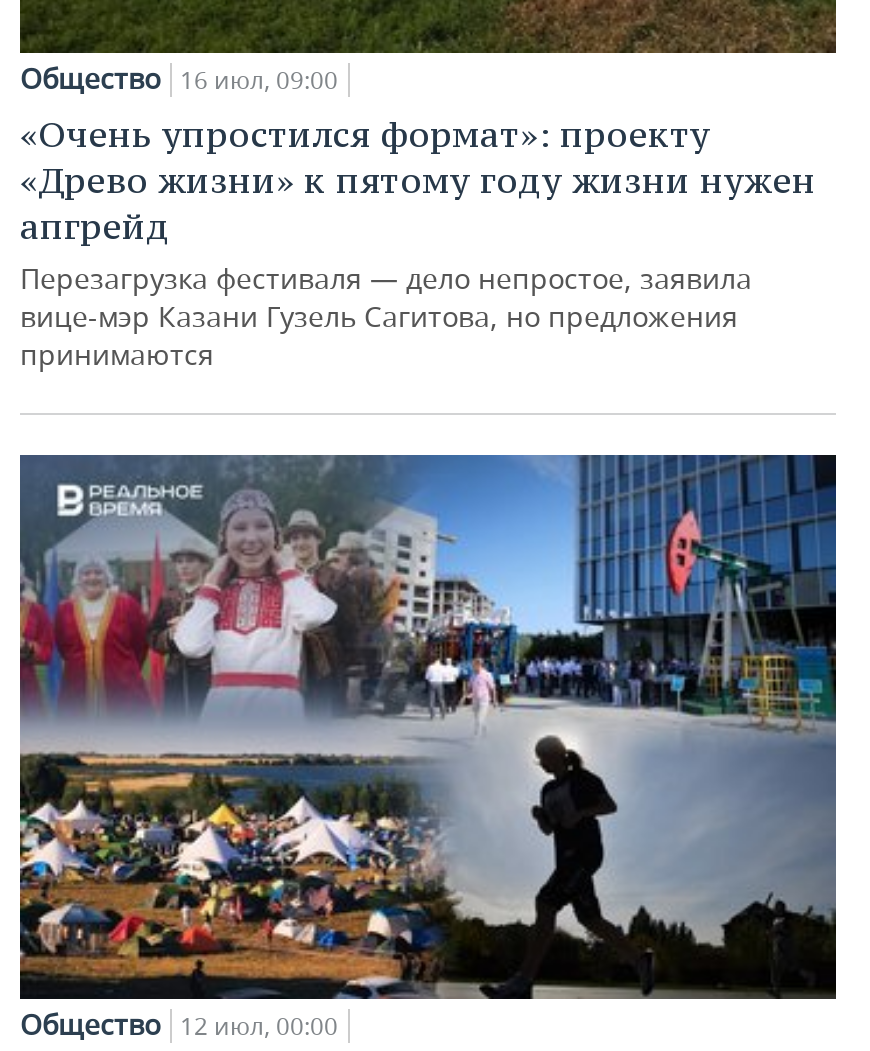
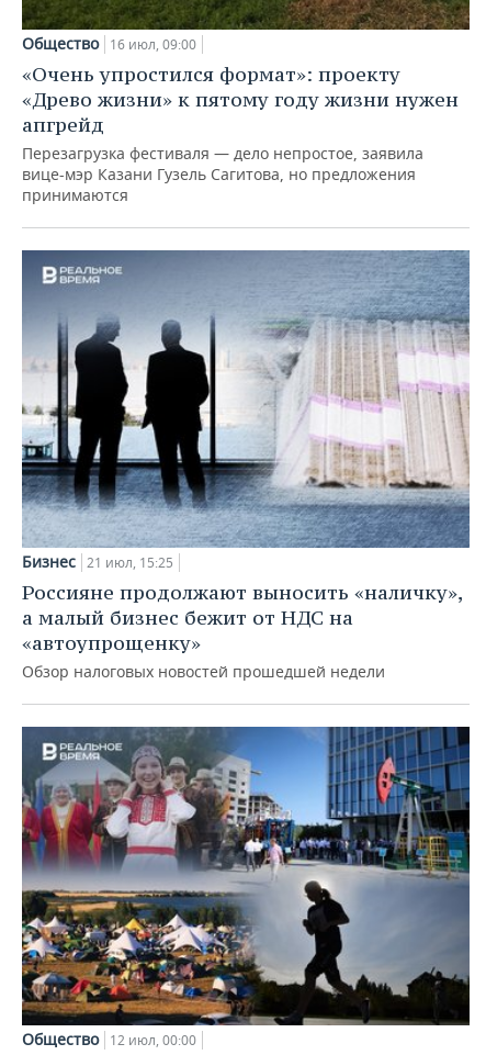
none -> [21,250,471,682] [image] | Бизнес 21 июл, 15:25 | Россияне продолжают выносить «наличку», | а малый бизнес бежит от НДС на | «автоупрощенку» | Обзор налоговых новостей прошедшей недели

